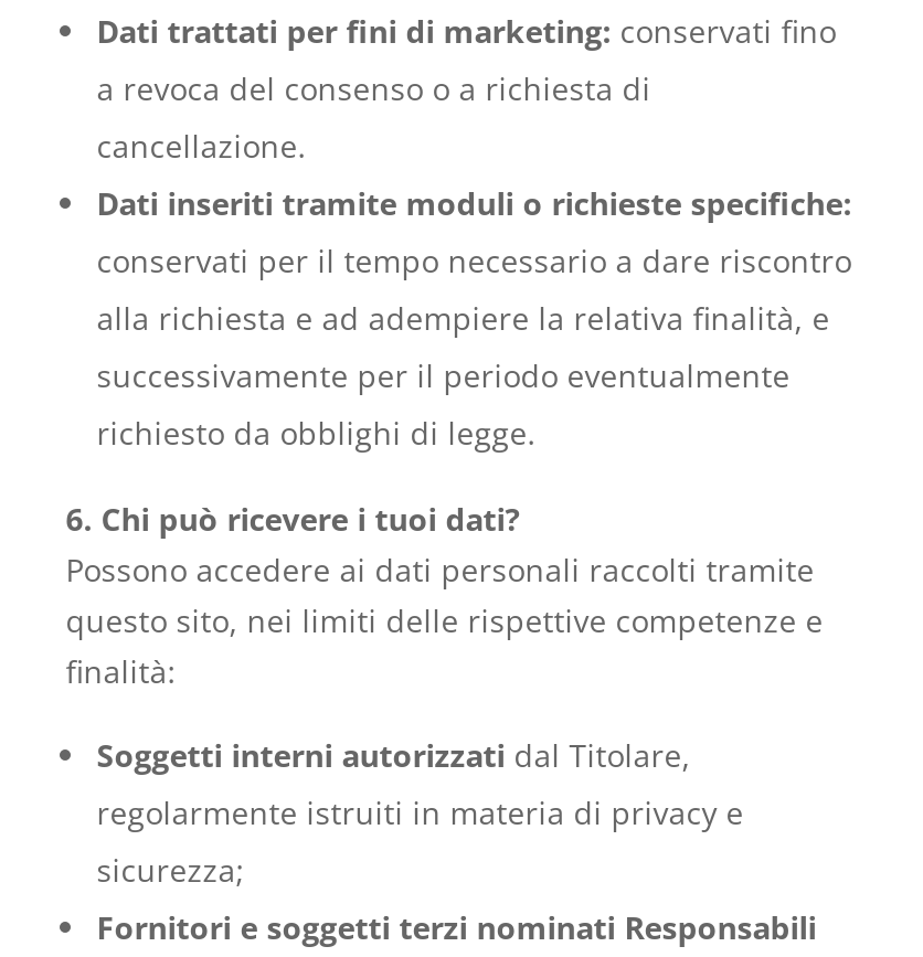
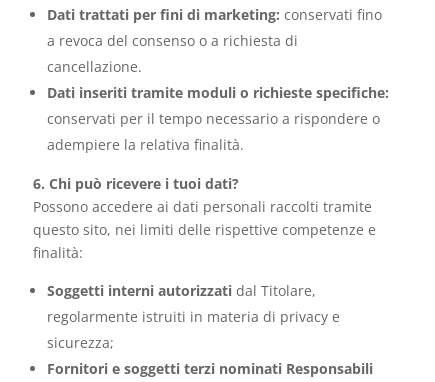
[97,240,852,454] conservati per il tempo necessario a dare riscontro | alla richiesta e ad adempiere la relativa finalità, e | successivamente per il periodo eventualmente | richiesto da obblighi di legge. -> [47,109,380,154] conservati per il tempo necessario a rispondere o | adempiere la relativa finalità.

